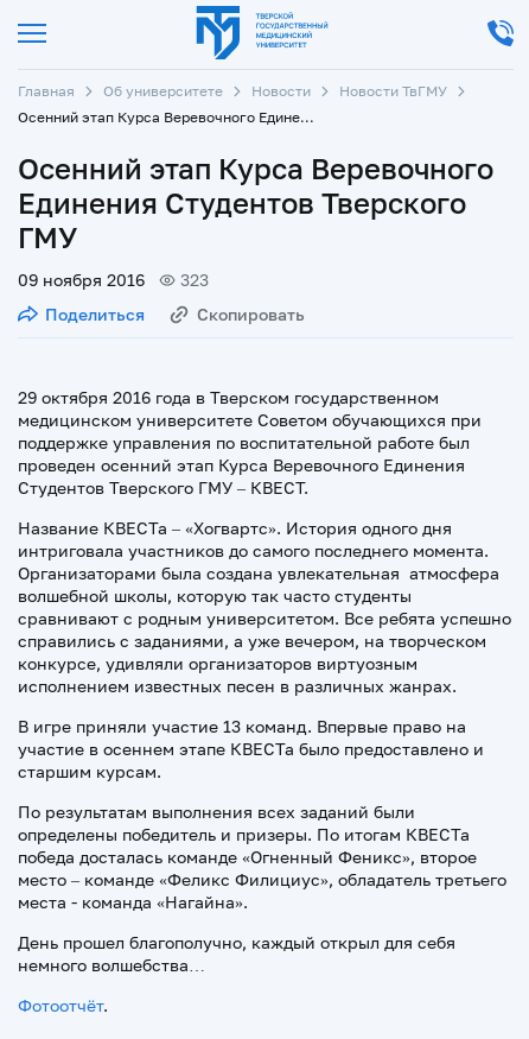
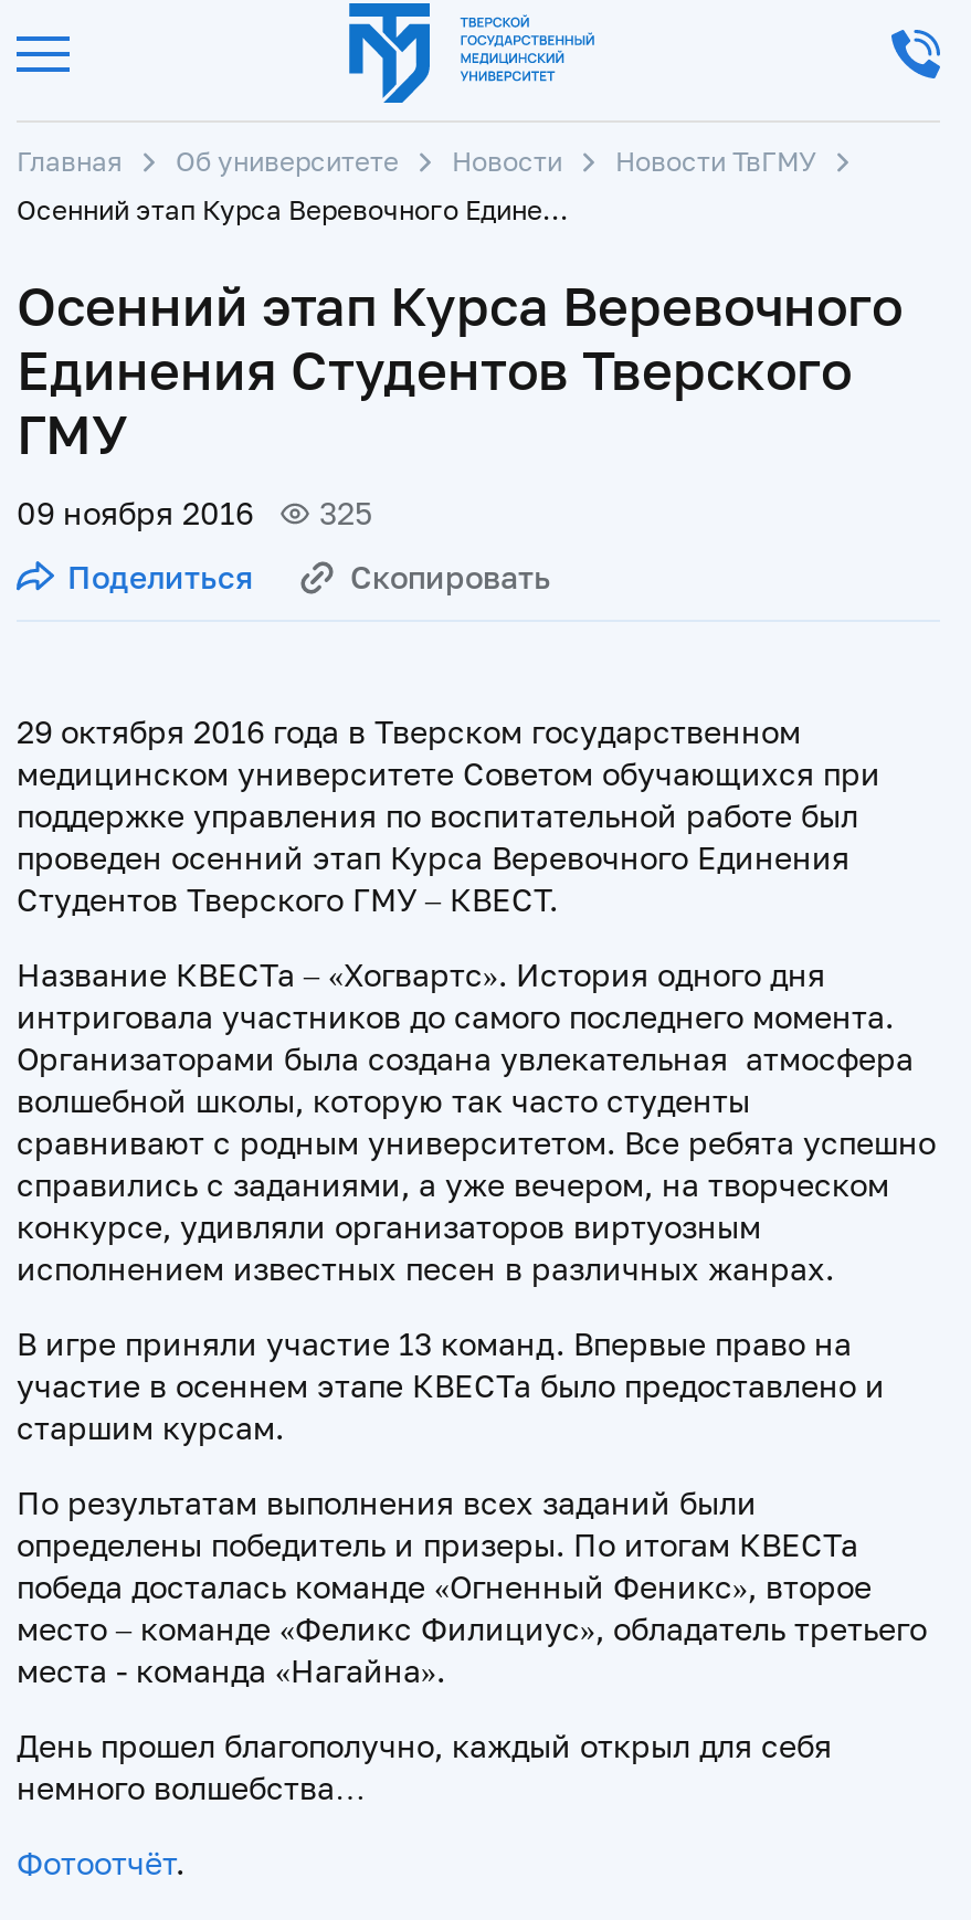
[18,270,209,290] 09 ноября 2016 323 -> [17,494,372,531] 09 ноября 2016 325

